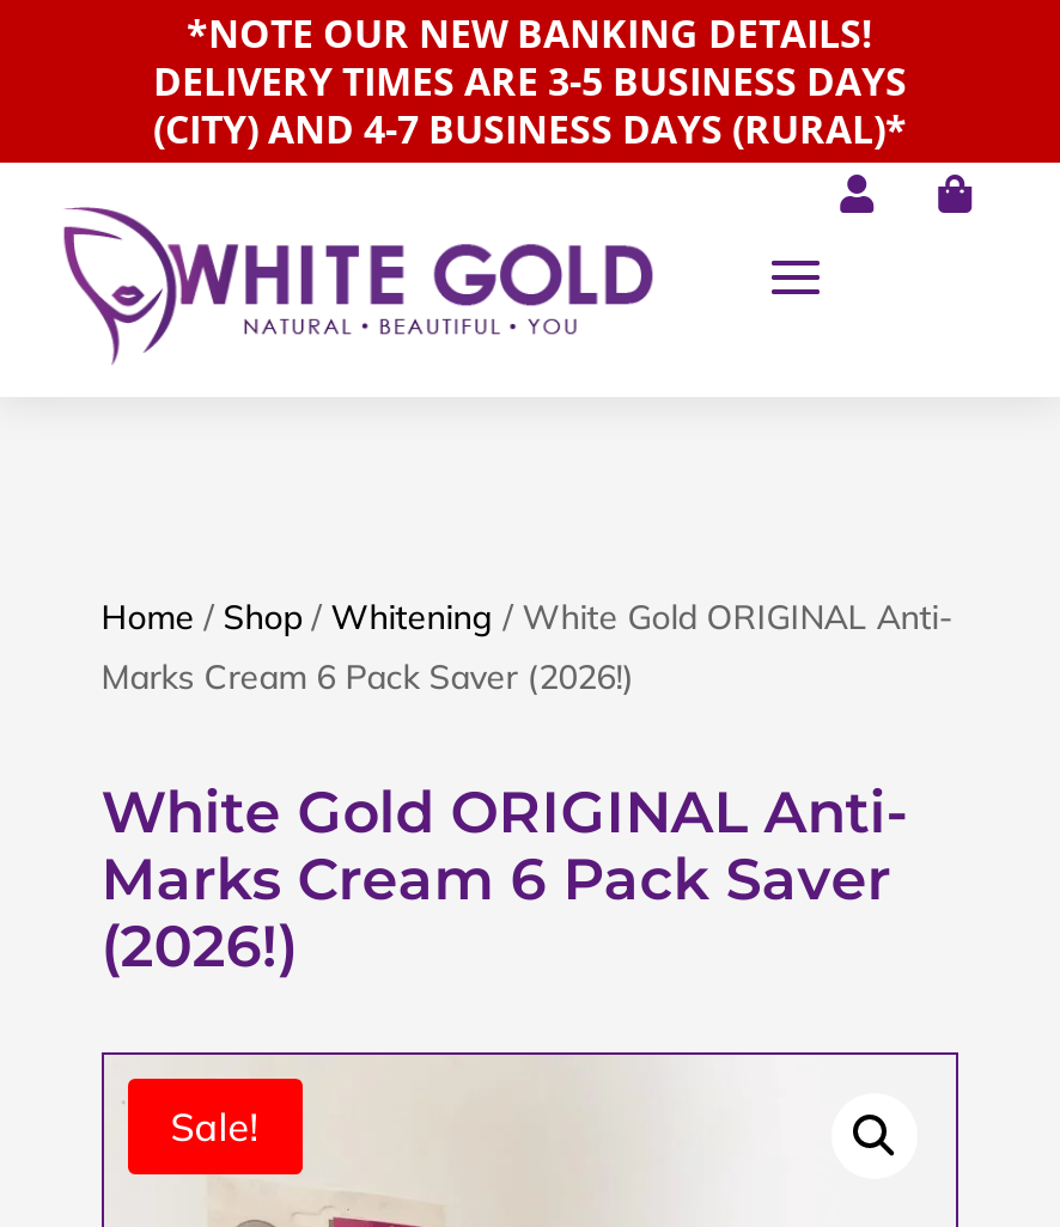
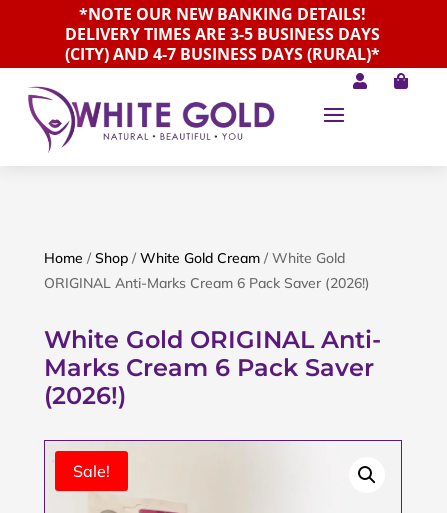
[101,596,953,698] Home / Shop / Whitening / White Gold ORIGINAL Anti- | Marks Cream 6 Pack Saver (2026!) -> [44,249,370,292] Home / Shop / White Gold Cream / White Gold | ORIGINAL Anti-Marks Cream 6 Pack Saver (2026!)

